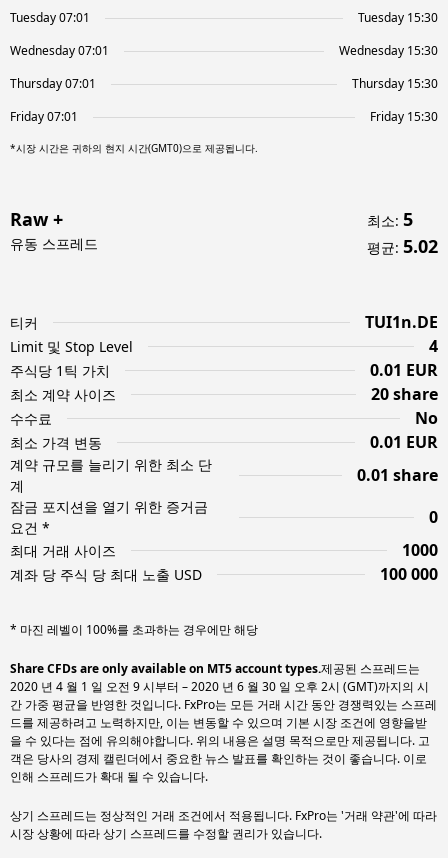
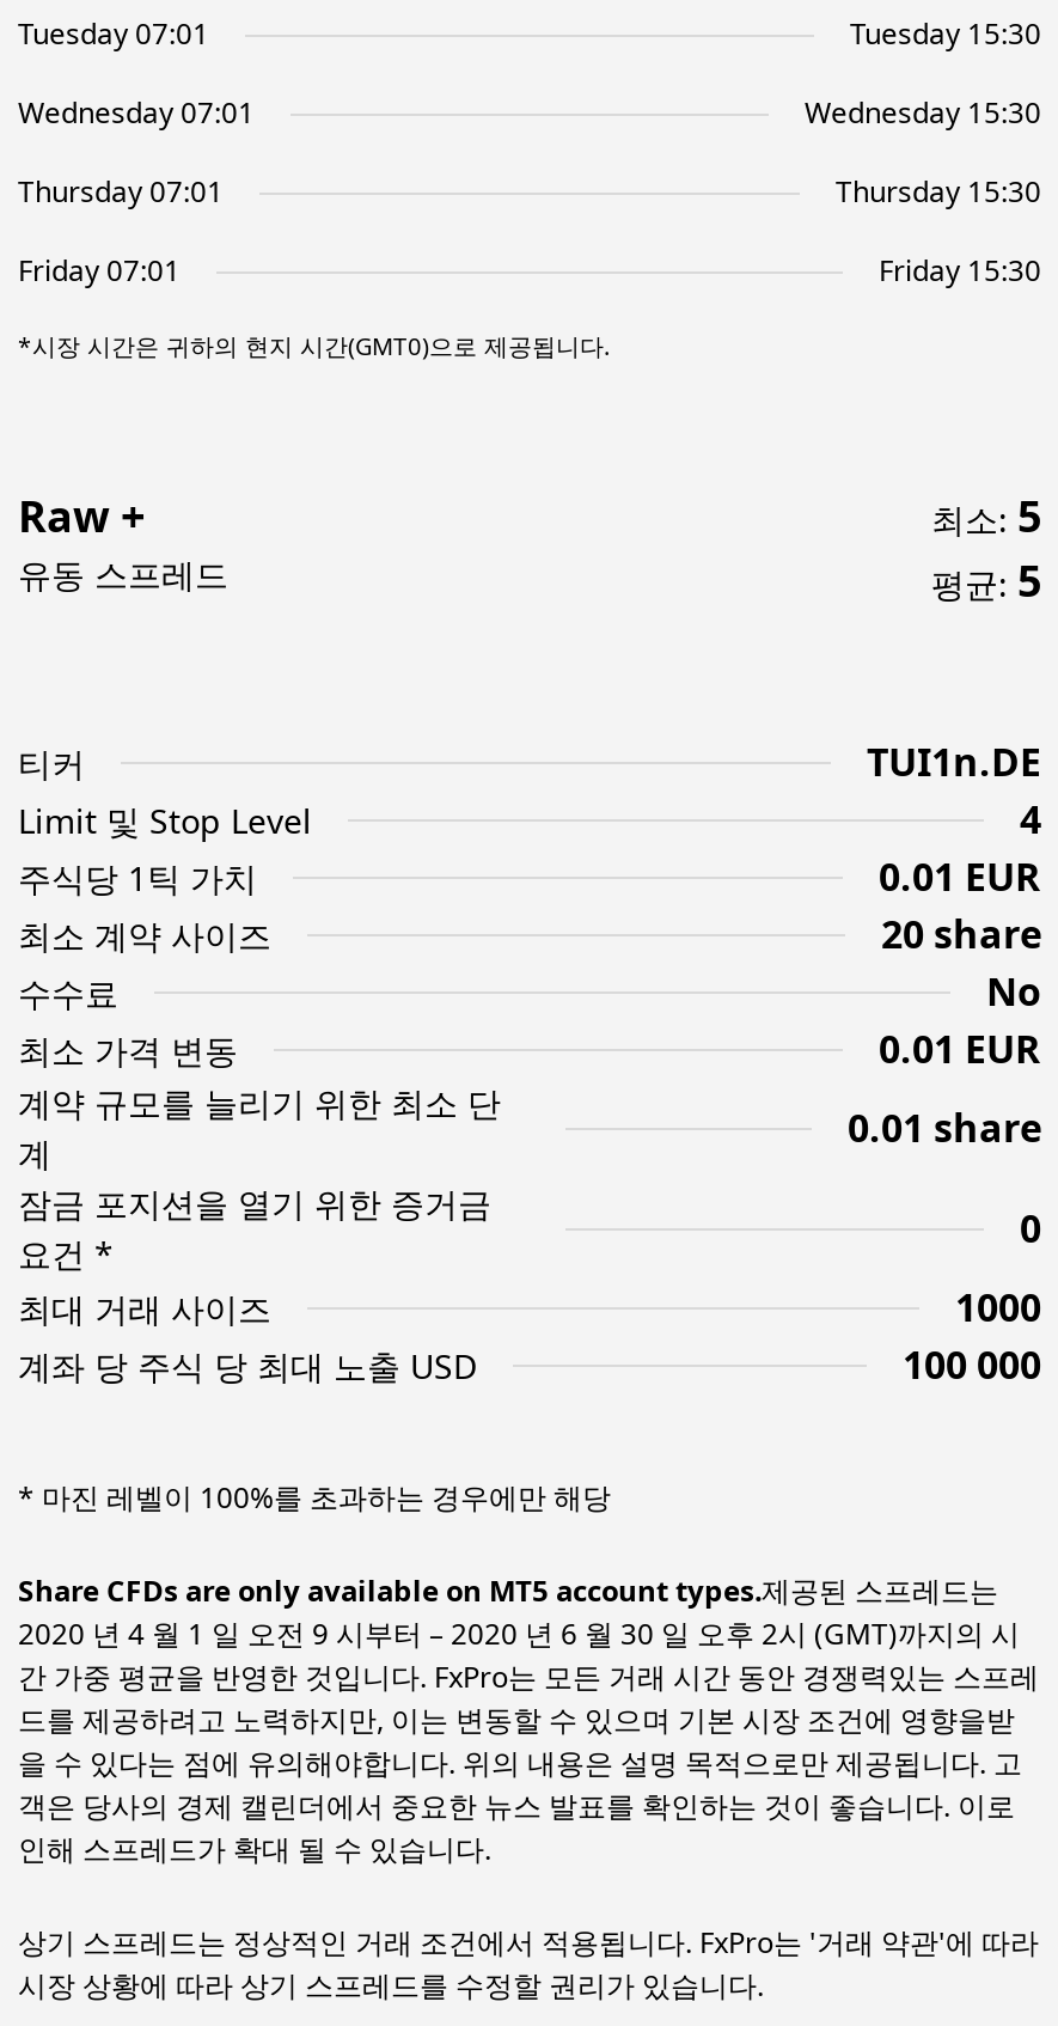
[367,234,438,258] 평균: 5.02 -> [931,551,1041,609] 평균: 5

